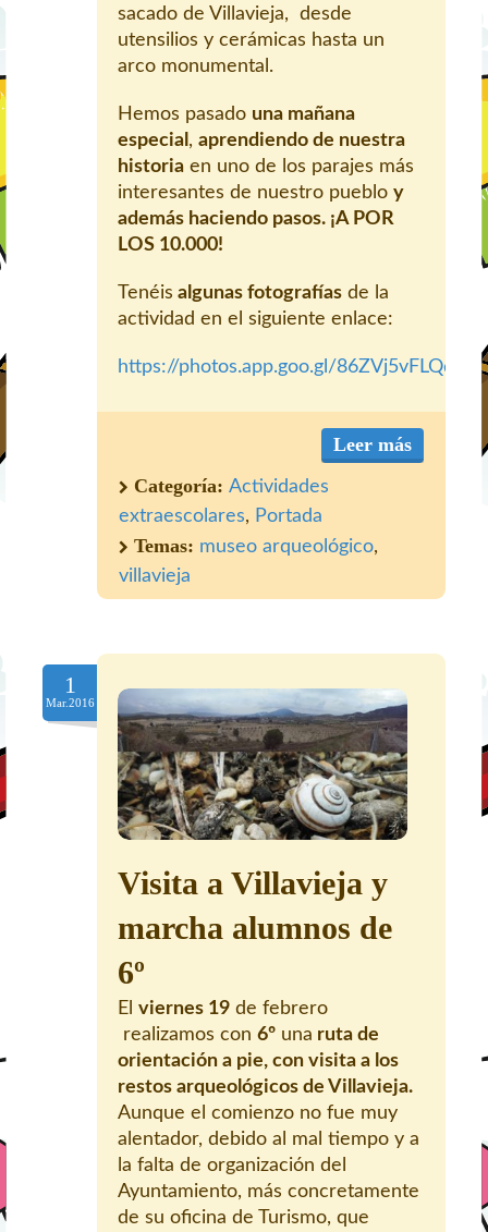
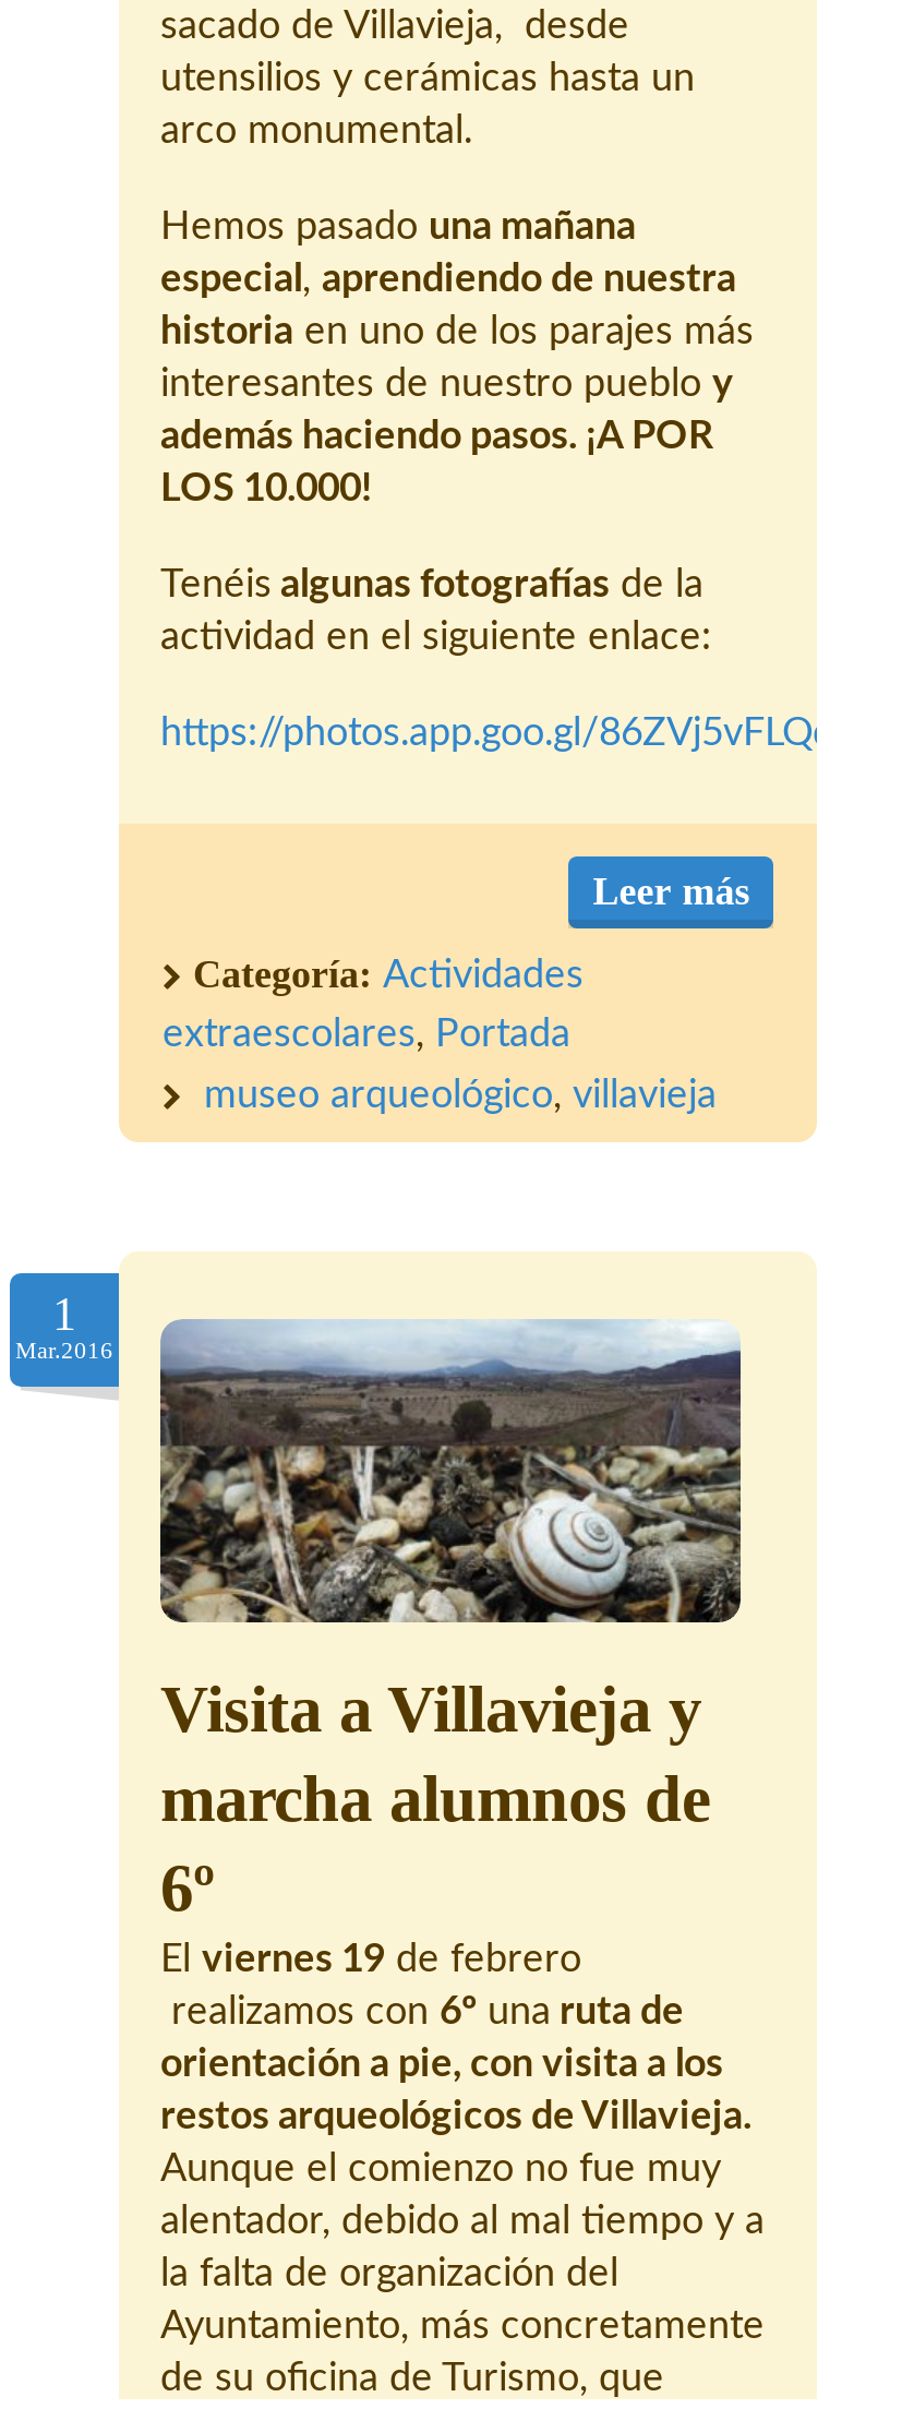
[119,535,378,586] Temas: museo arqueológico, | villavieja -> [204,1076,717,1116] museo arqueológico, villavieja

